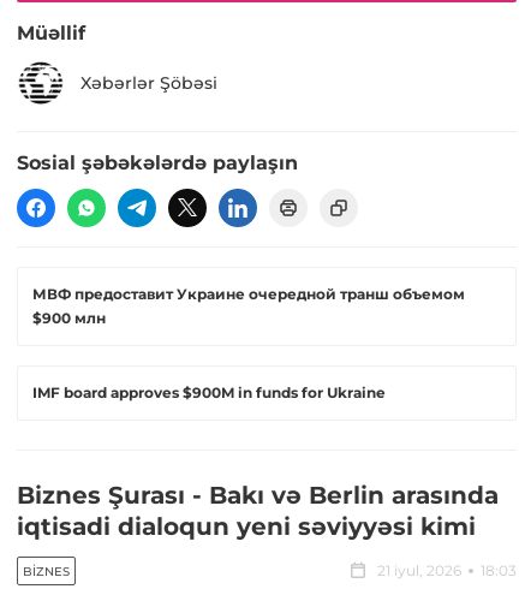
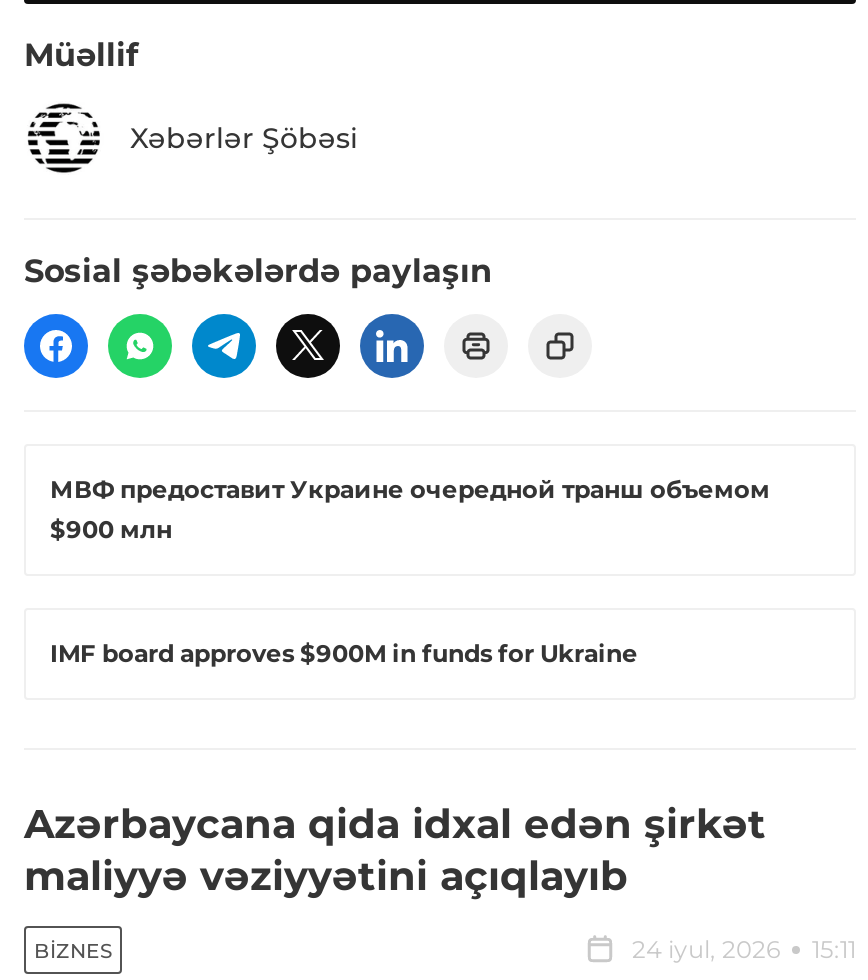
[17,481,499,541] Biznes Şurası - Bakı və Berlin arasında | iqtisadi dialoqun yeni səviyyəsi kimi -> [24,801,766,901] Azərbaycana qida idxal edən şirkət | maliyyə vəziyyətini açıqlayıb
[377,562,517,580] 21 iyul, 2026 | 18:03 -> [632,935,856,965] 24 iyul, 2026 | 15:11

